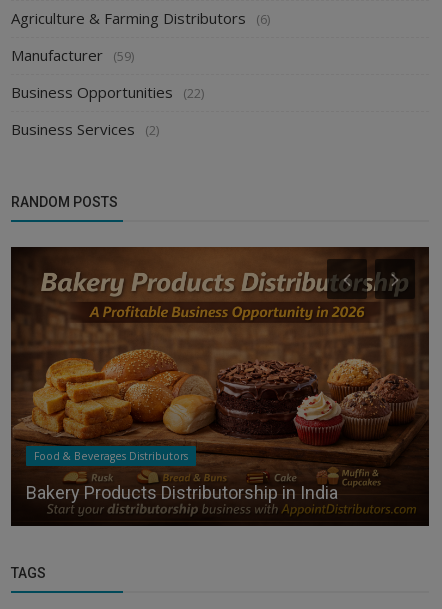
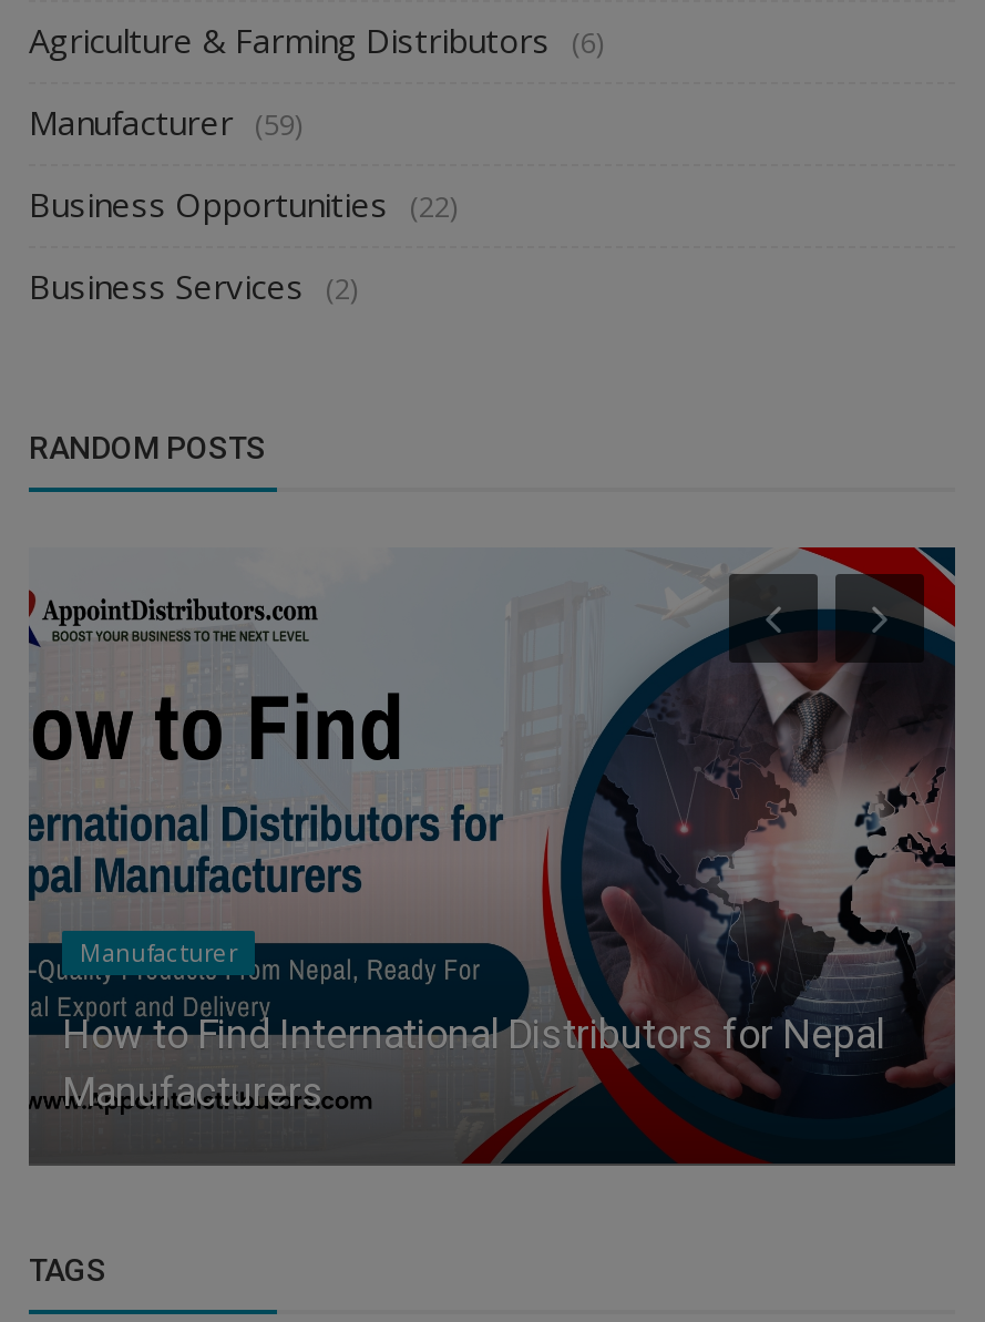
[10,246,430,527] [image] | Food & Beverages Distributors -> [27,545,957,1168] [image] | Manufacturer
[26,482,338,503] Bakery Products Distributorship in India -> [62,1010,884,1114] How to Find International Distributors for Nepal | Manufacturers

